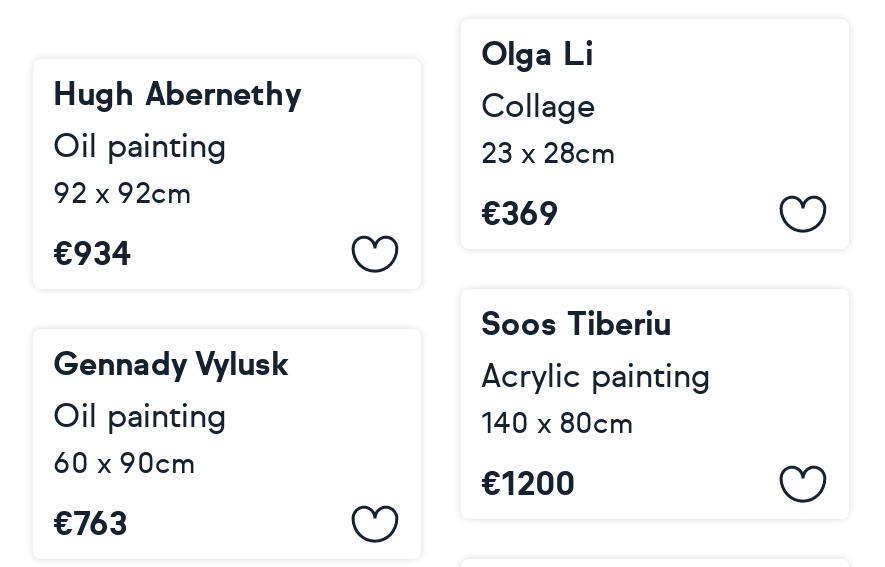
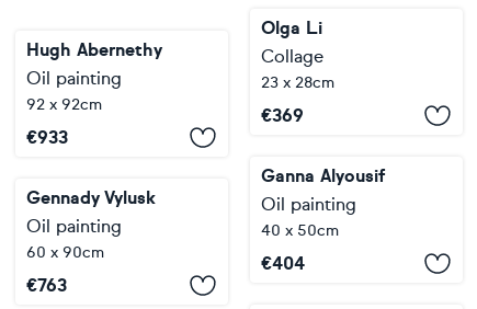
[53,235,131,273] €934 -> [26,127,68,148] €933
[481,305,711,441] Soos Tiberiu | Acrylic painting | 140 x 80cm -> [261,165,385,240] Ganna Alyousif | Oil painting | 40 x 50cm
[481,465,575,503] €1200 -> [261,253,305,274] €404

